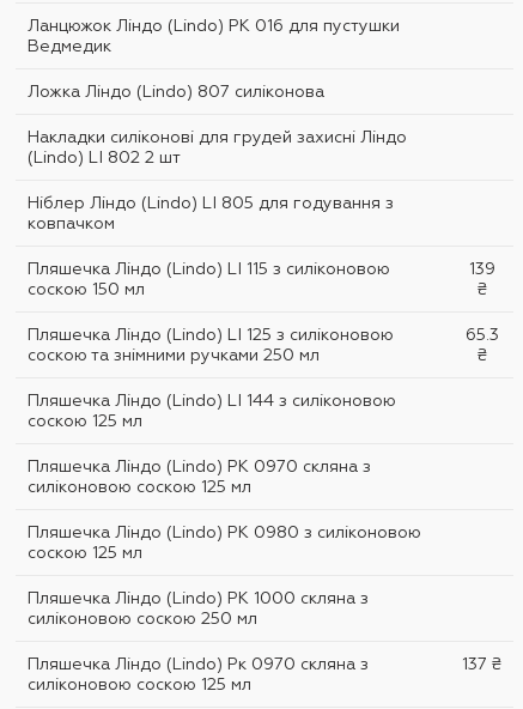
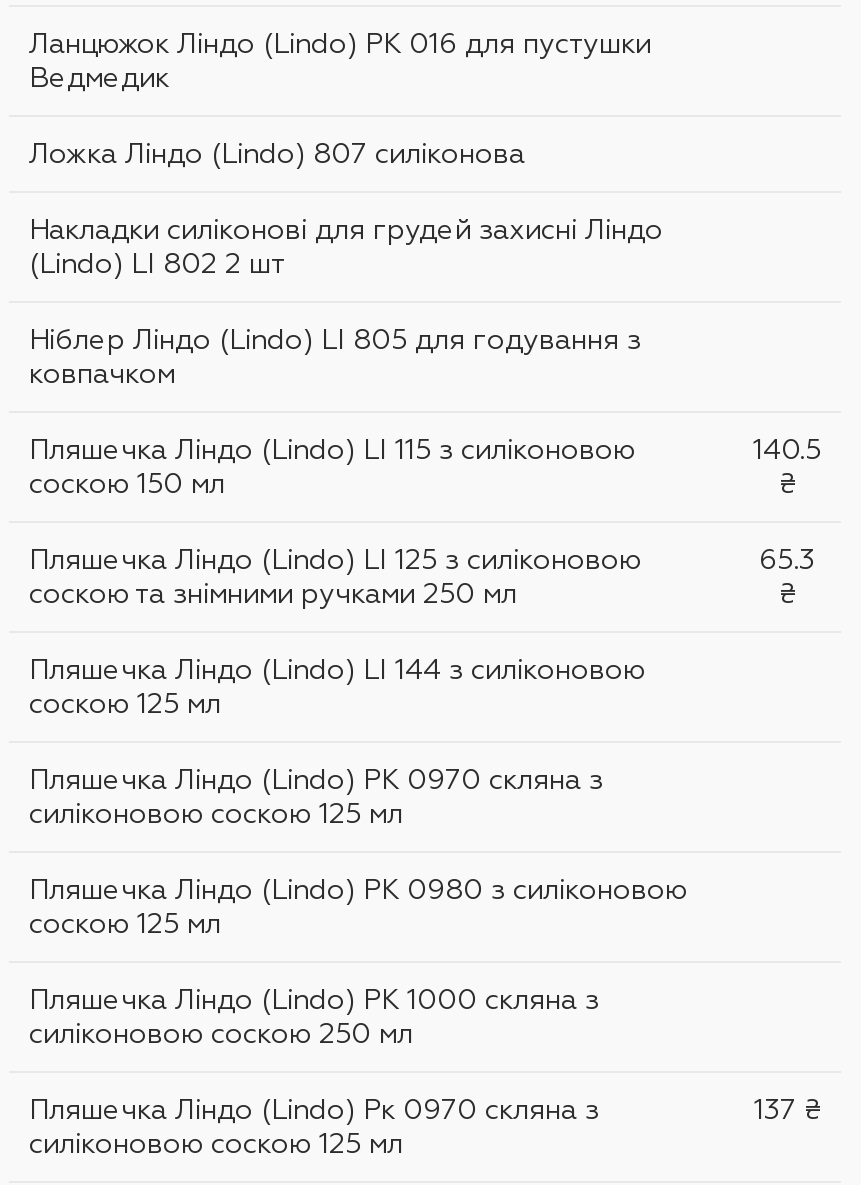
[469,259,495,278] 139 -> [753,433,821,465] 140.5

